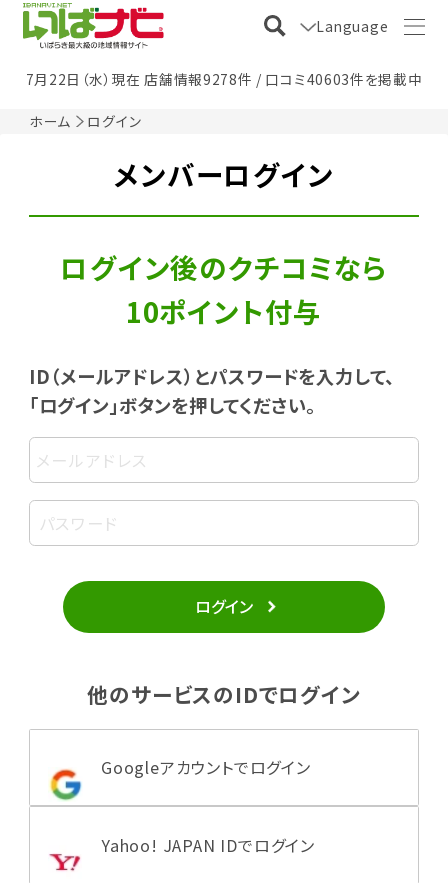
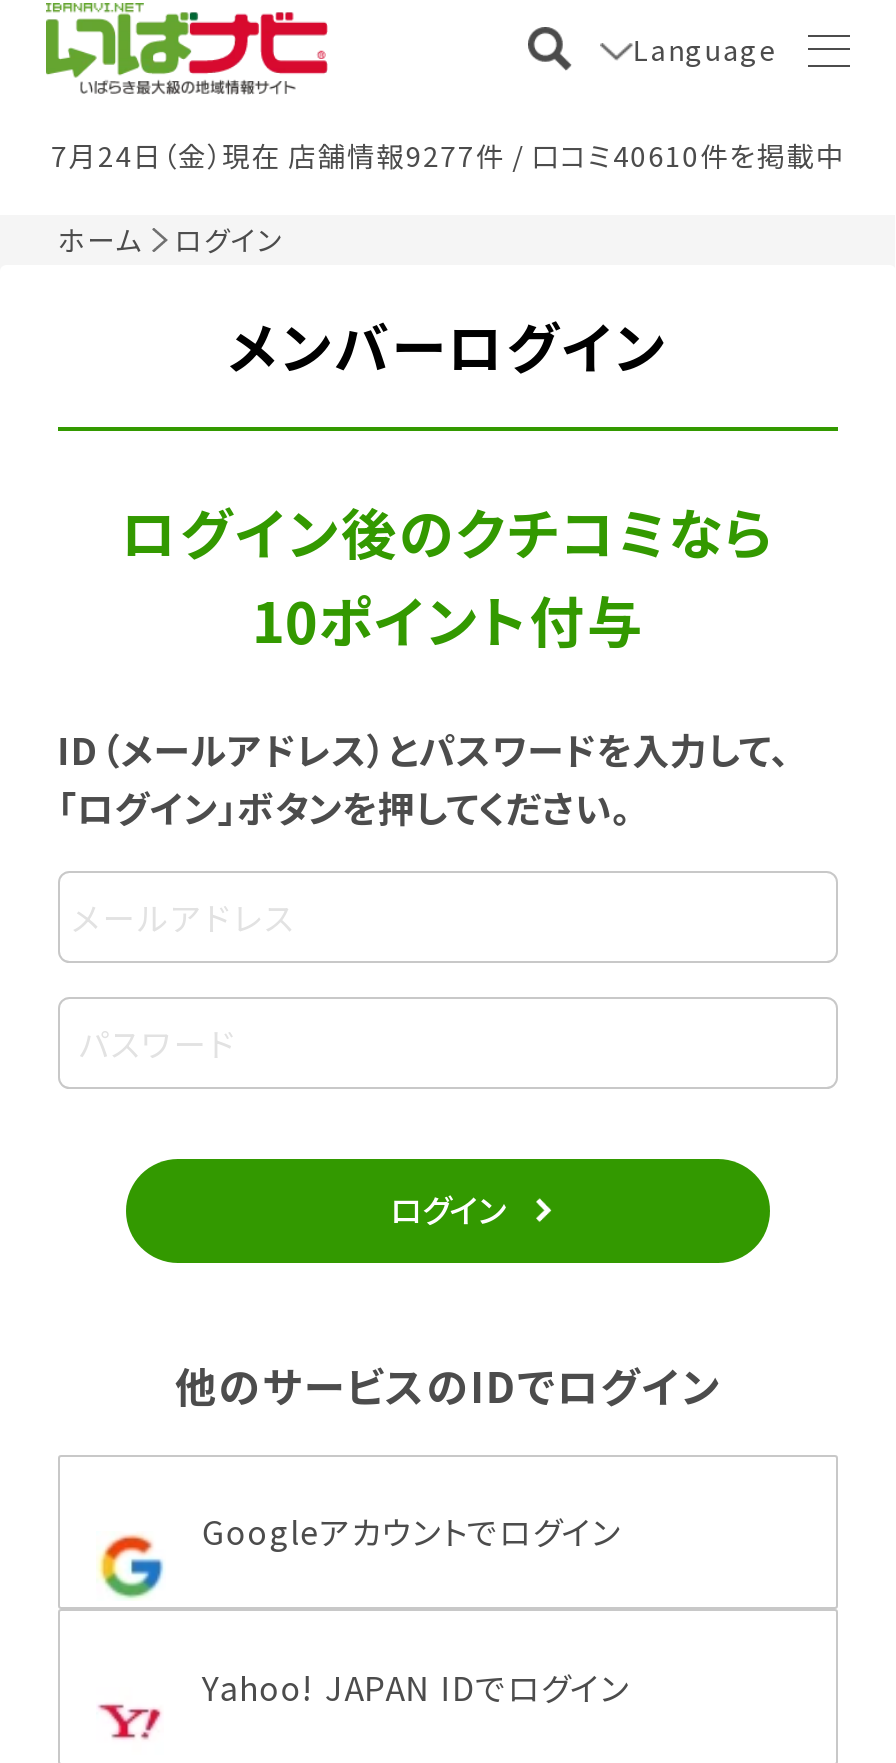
[26,69,422,89] 7月22日（水）現在 店舗情報9278件 / 口コミ40603件を掲載中 -> [51,134,845,174] 7月24日（金）現在 店舗情報9277件 / 口コミ40610件を掲載中

